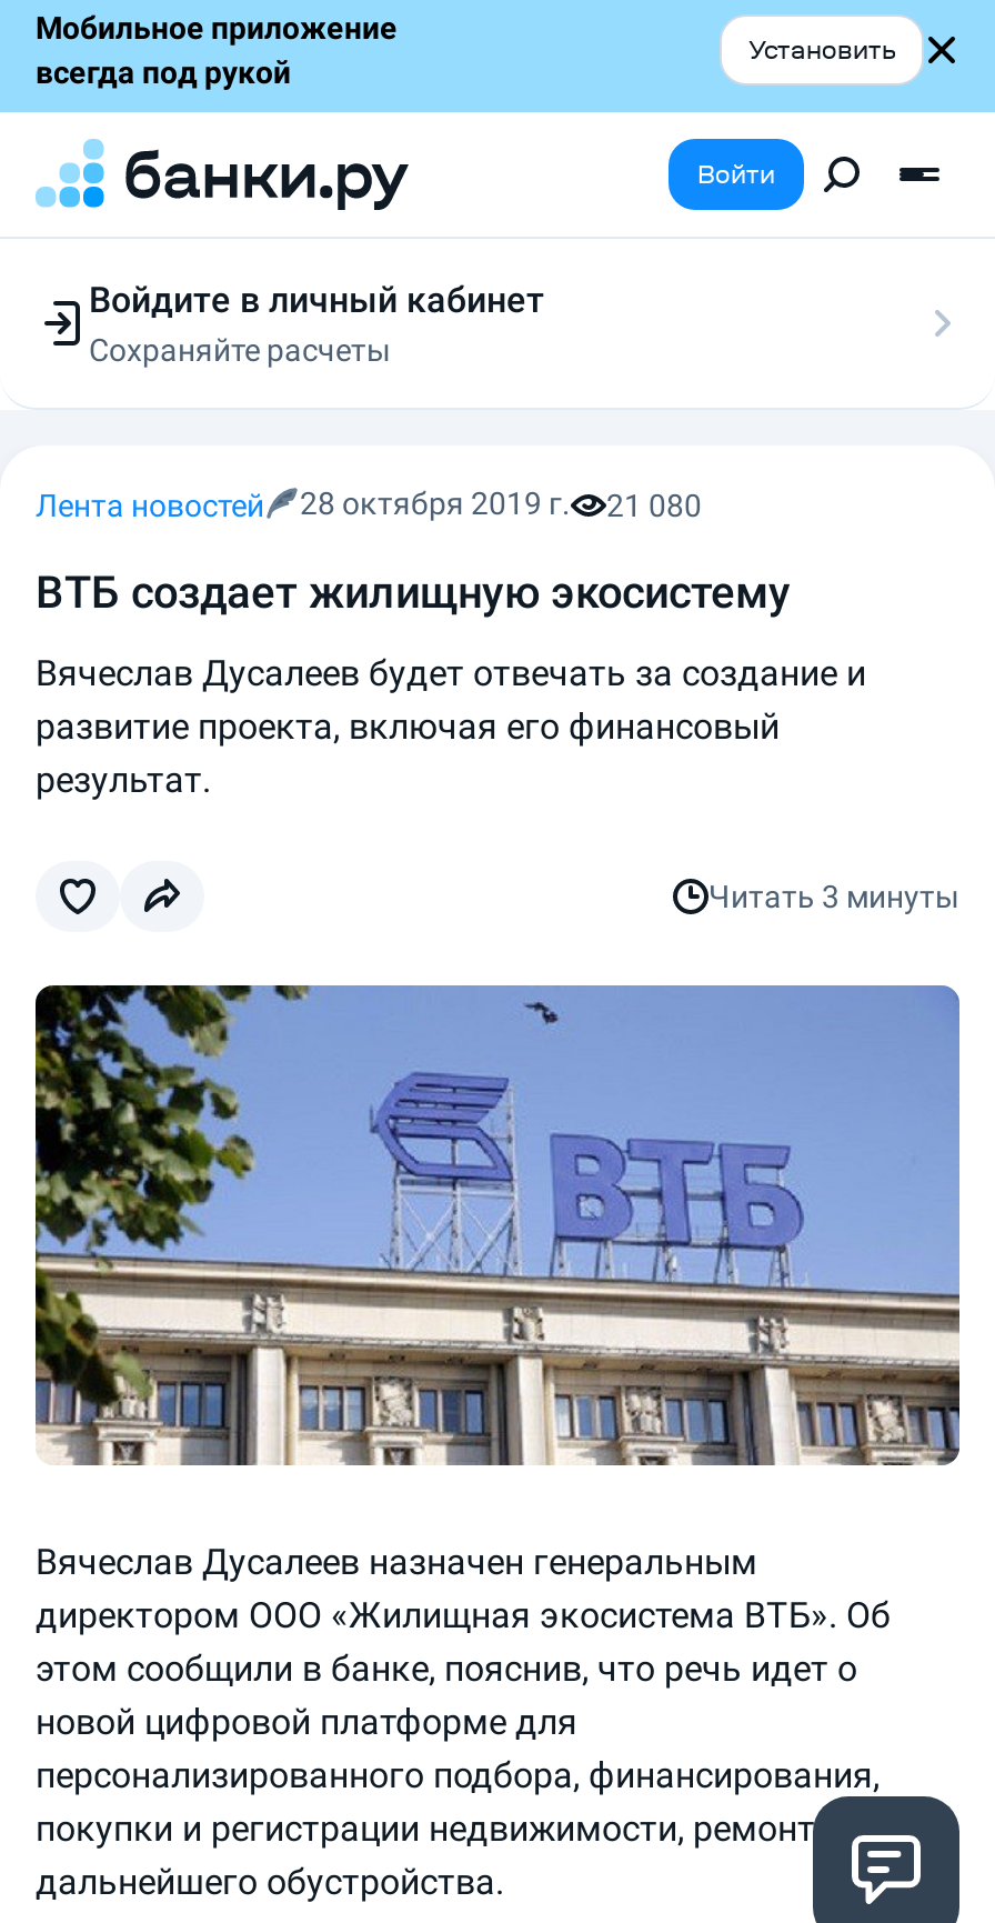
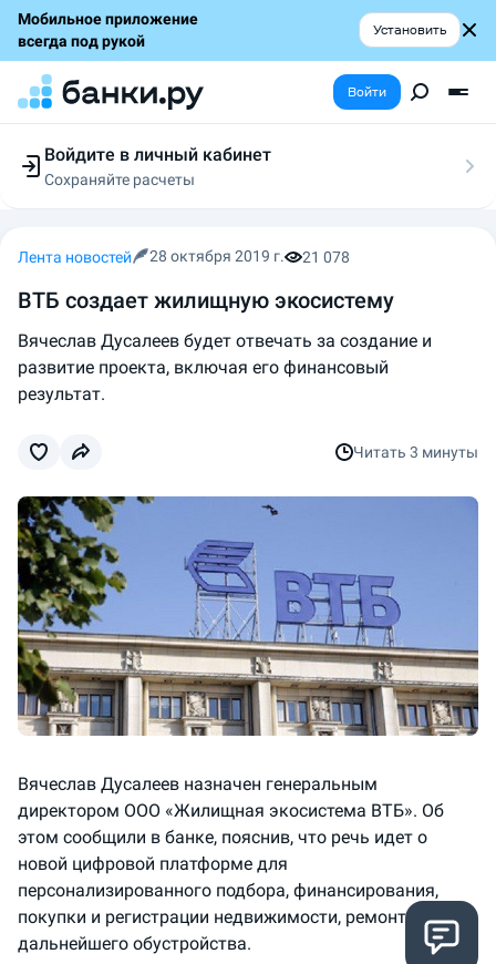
[36,485,702,522] Лента новостей 28 октября 2019 г. 21 080 -> [18,247,350,265] Лента новостей 28 октября 2019 г. 21 078

